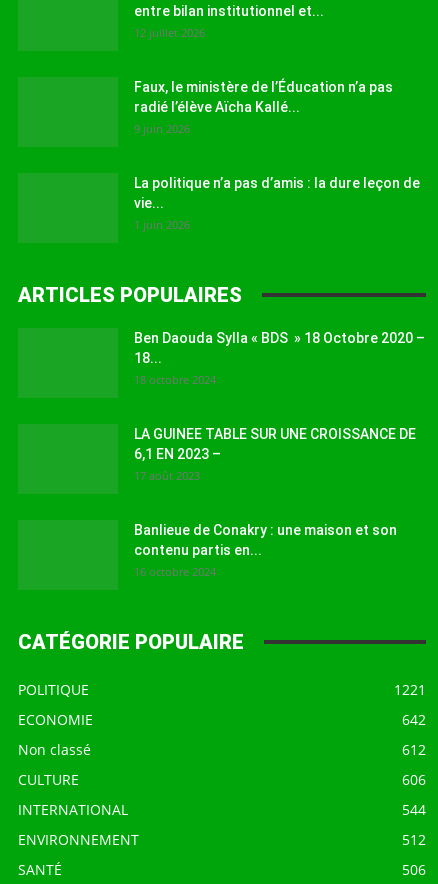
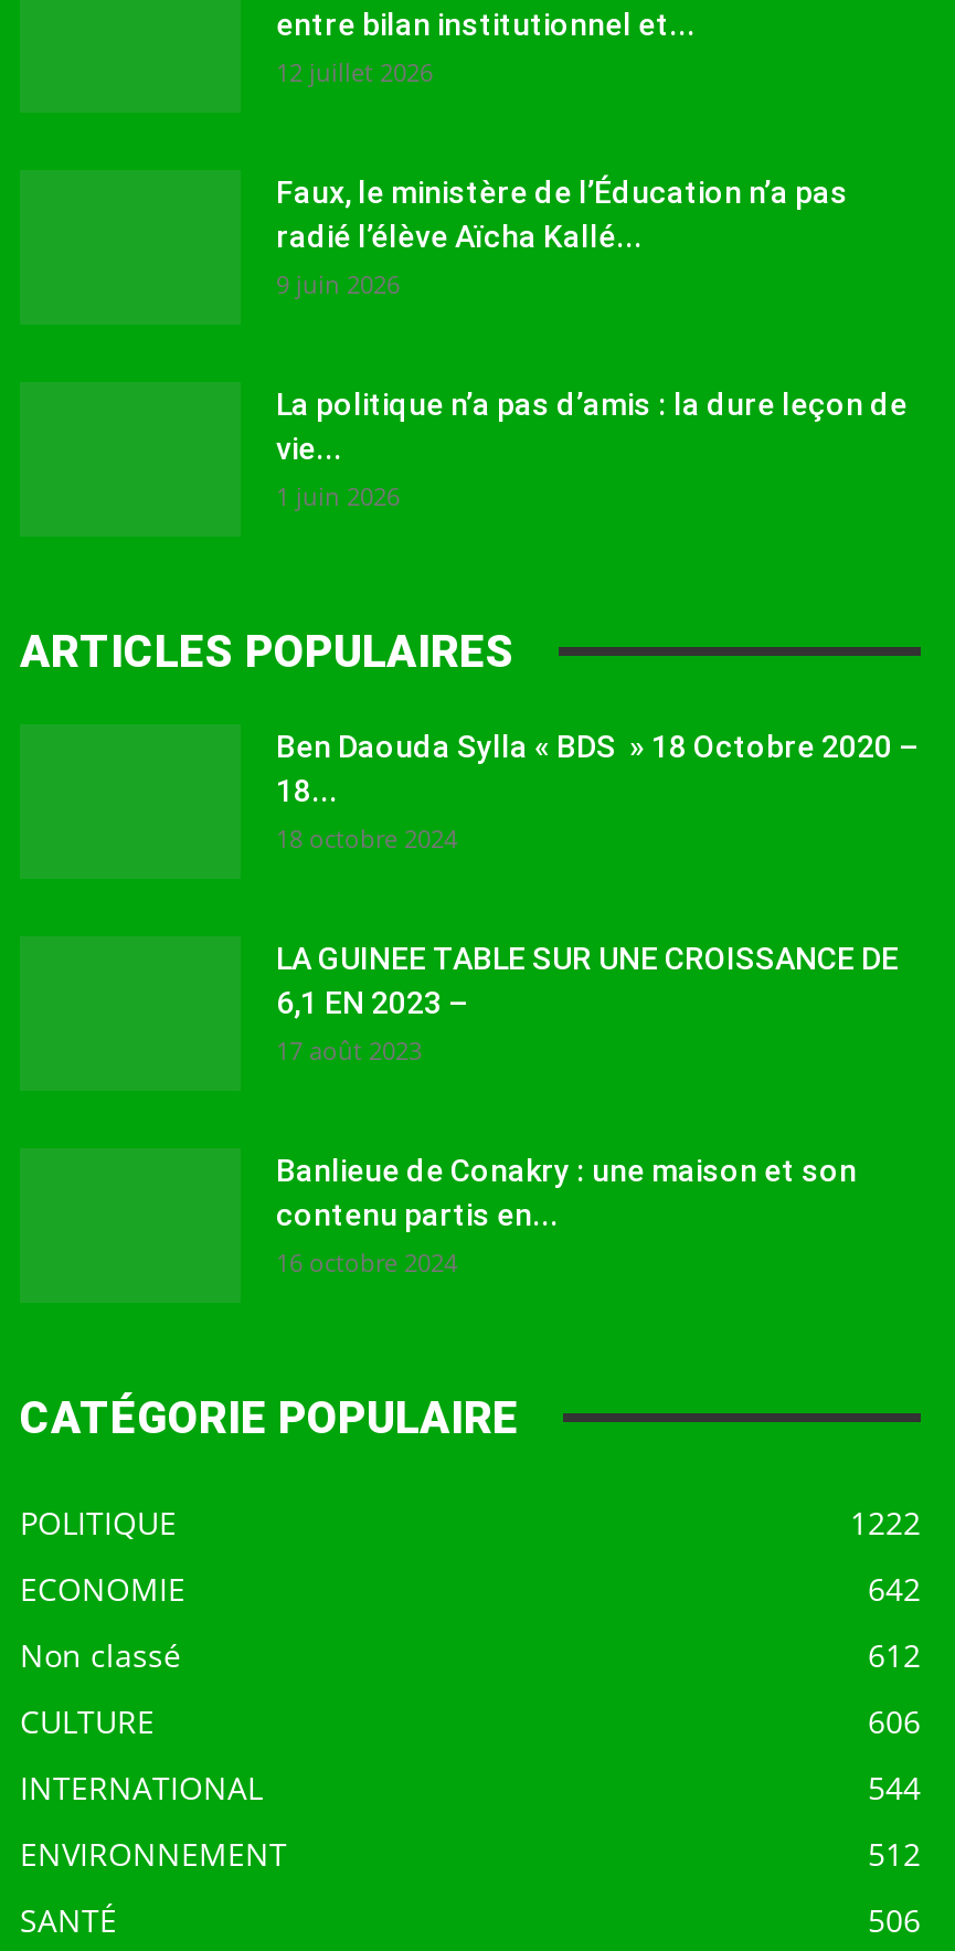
[394,680,426,699] 1221 -> [850,1501,921,1543] 1222

